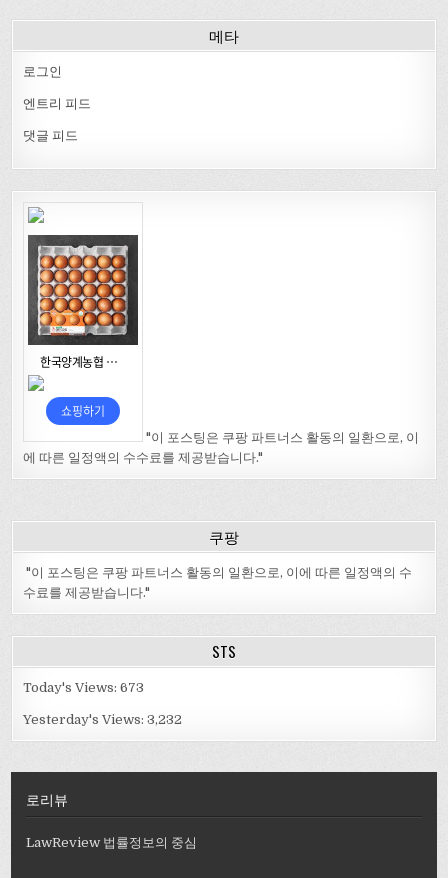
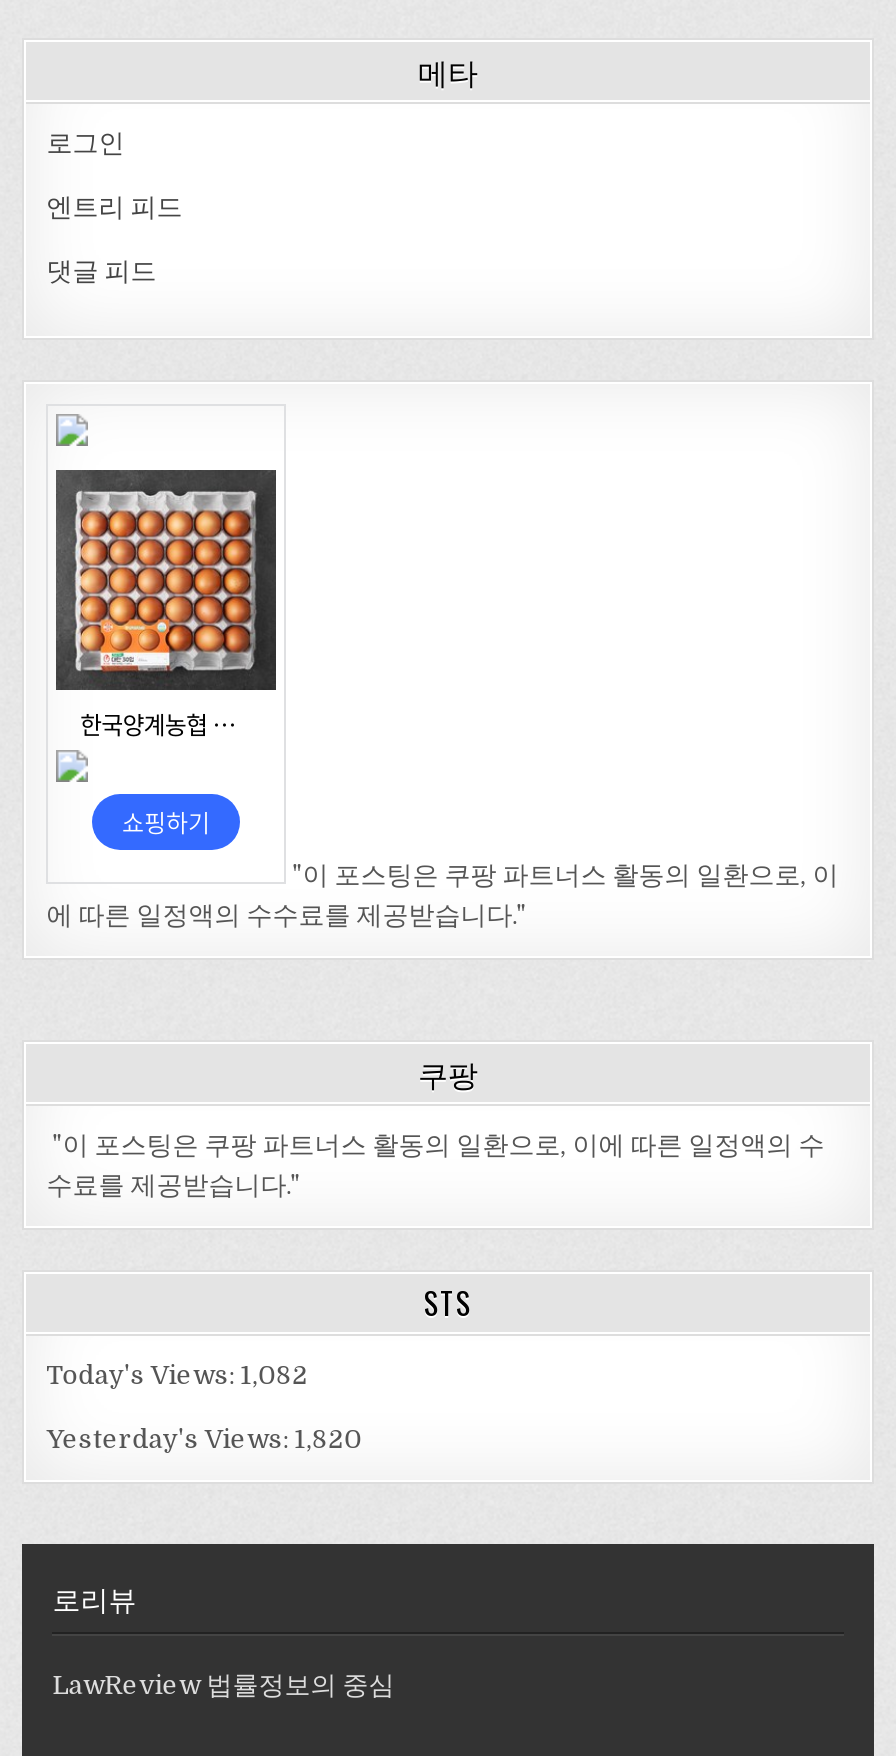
[23,680,144,695] Today's Views: 673 -> [46,1360,308,1390] Today's Views: 1,082
[23,712,182,727] Yesterday's Views: 3,232 -> [46,1424,362,1454] Yesterday's Views: 1,820

